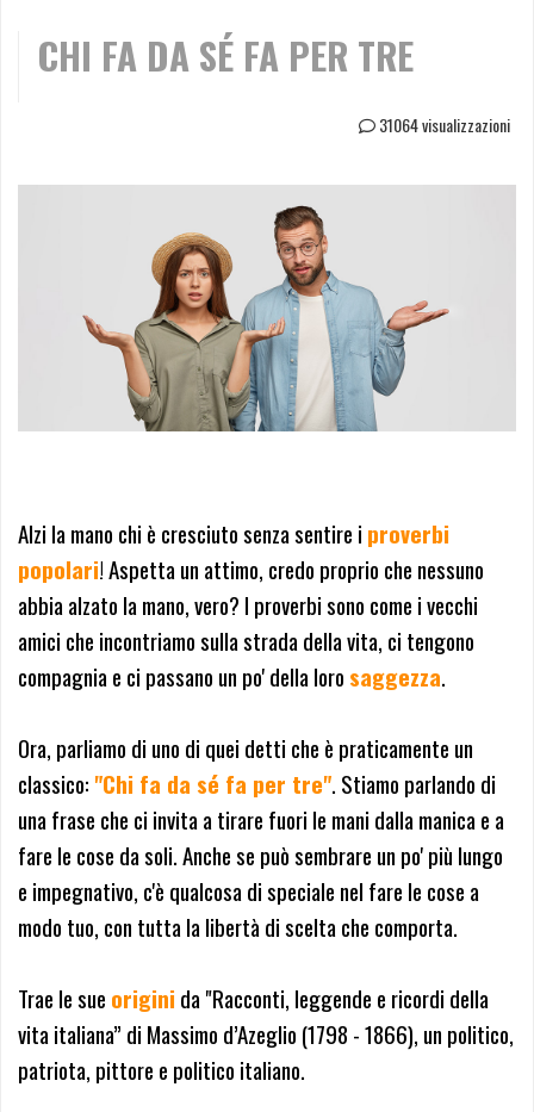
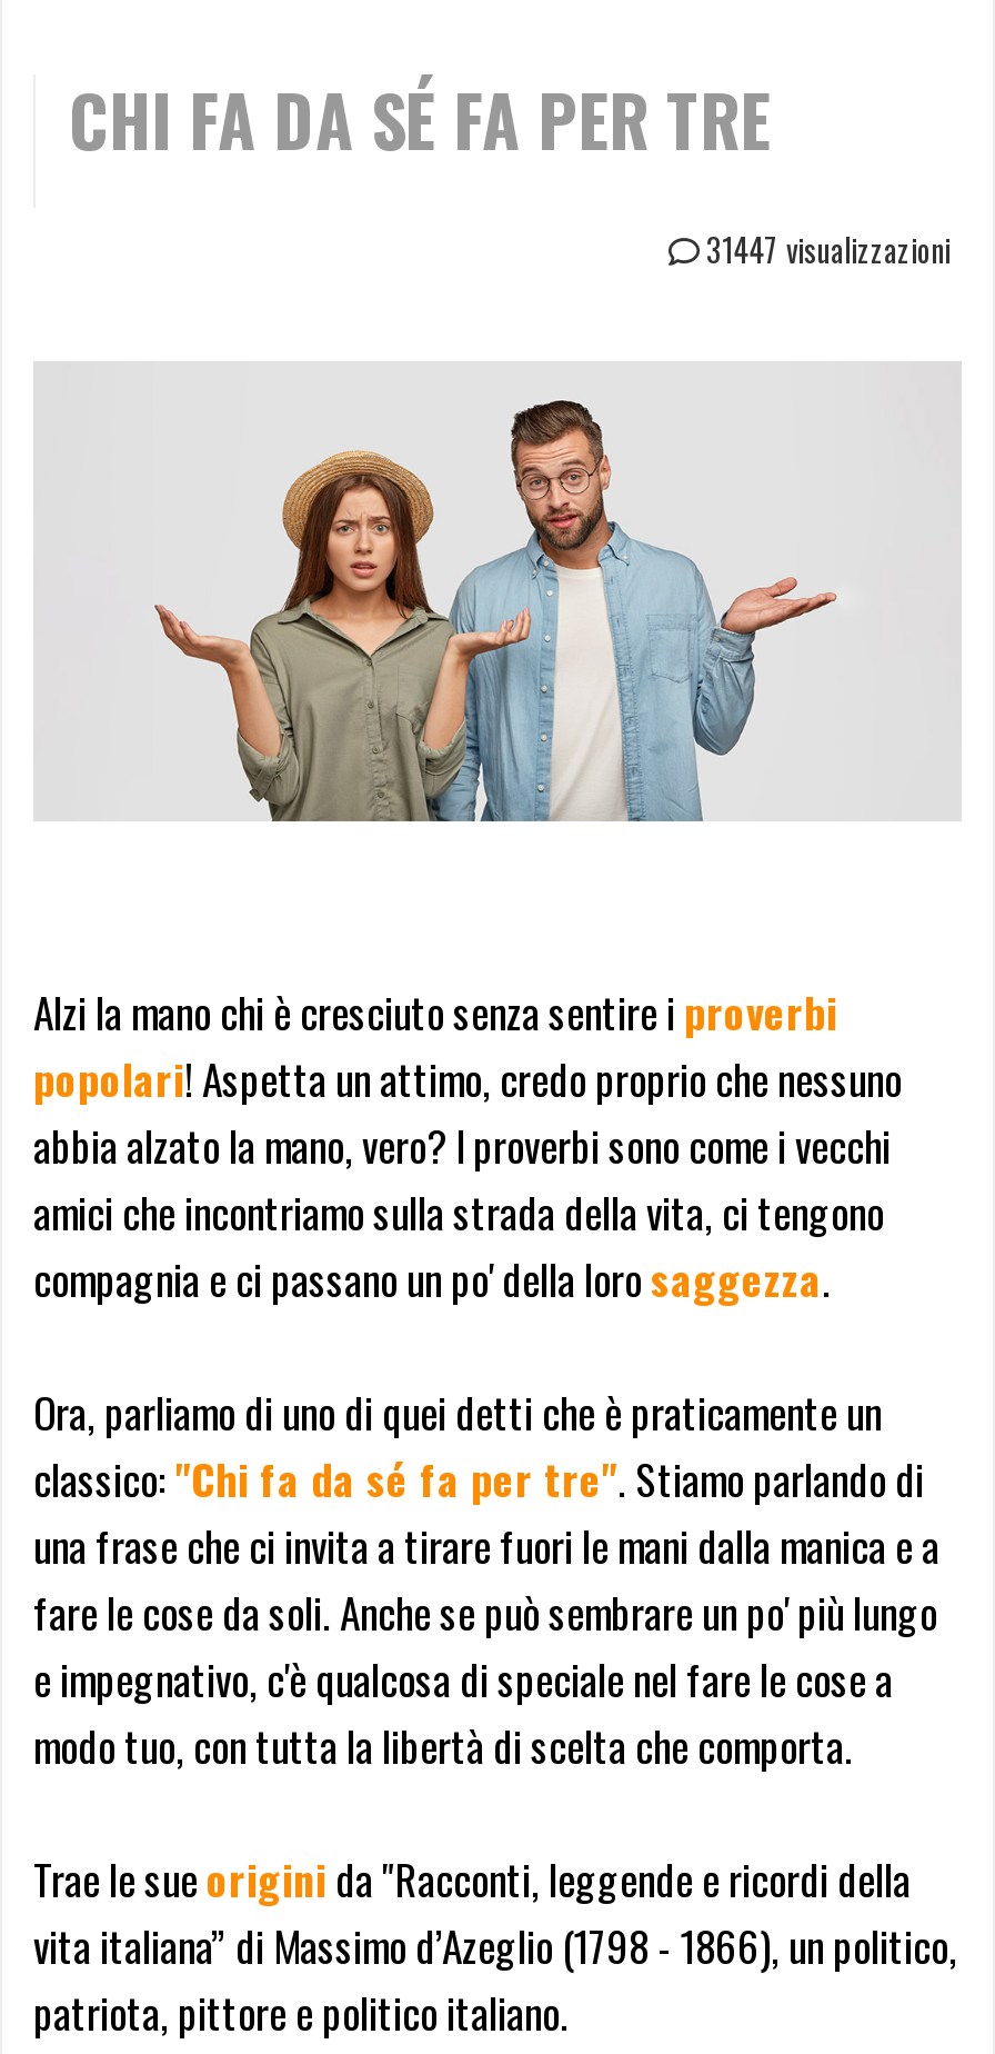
[375,112,510,137] 31064 visualizzazioni -> [700,225,951,271] 31447 visualizzazioni

